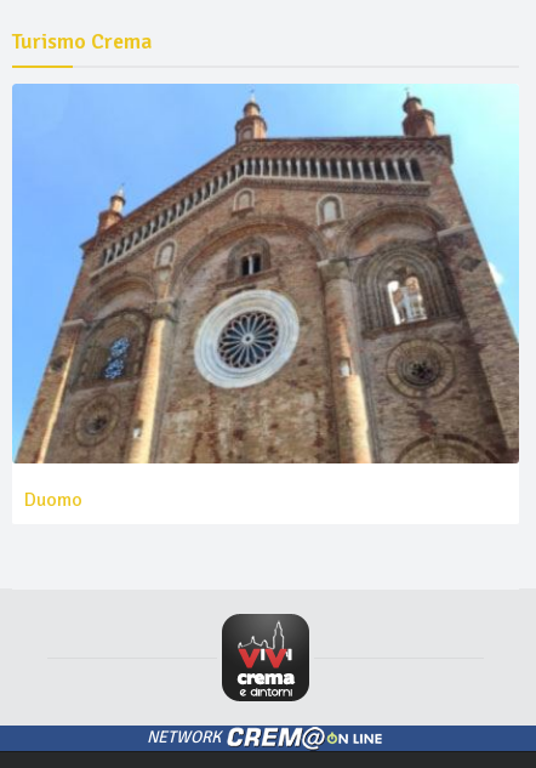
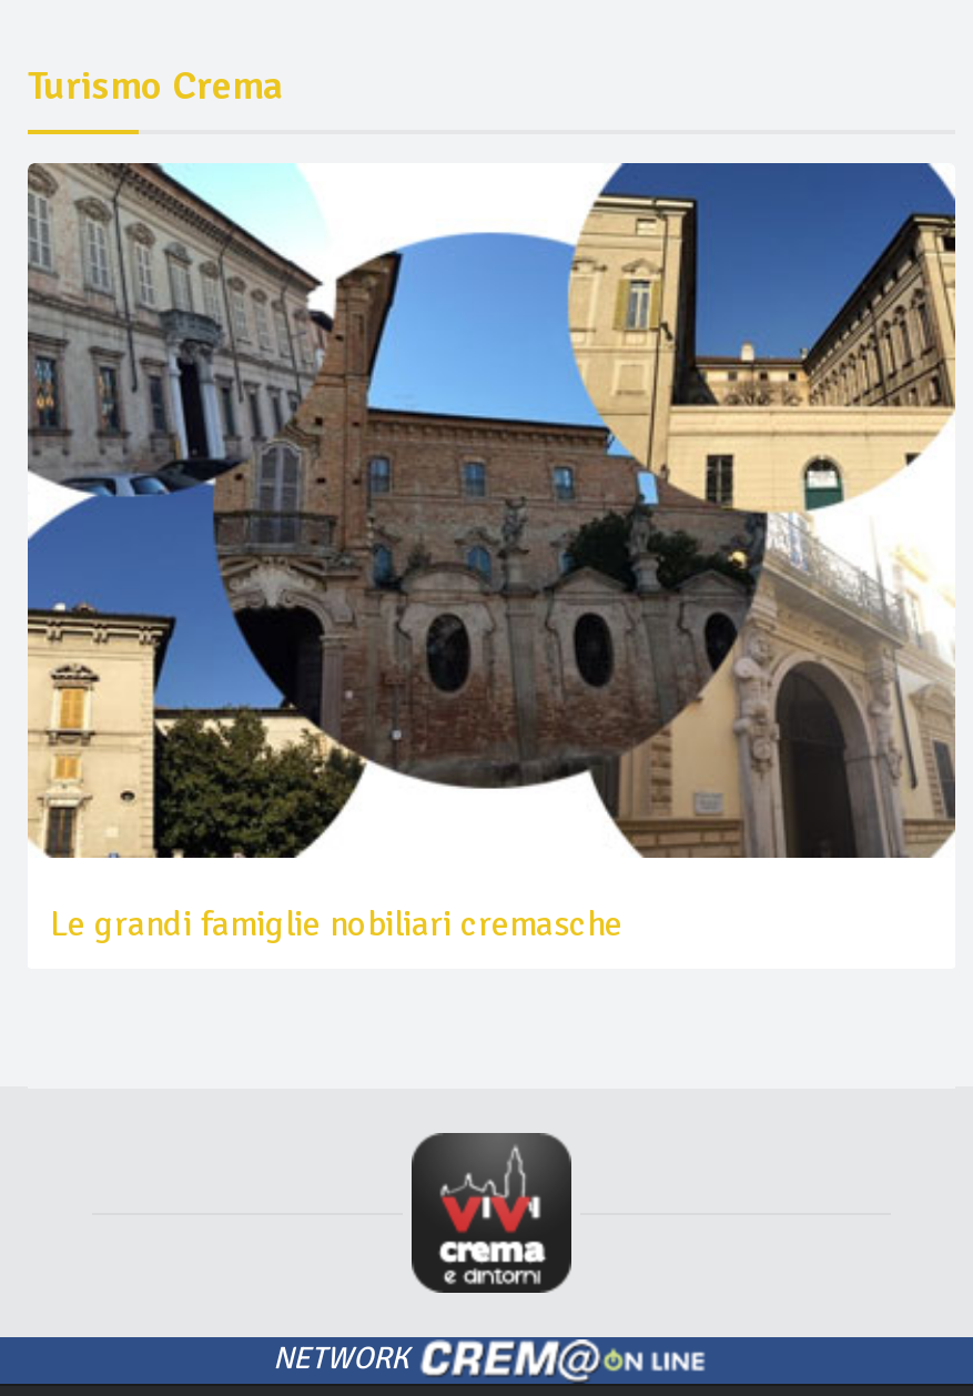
[11,83,520,512] [image] | Duomo -> [26,161,957,947] [image] | Le grandi famiglie nobiliari cremasche

